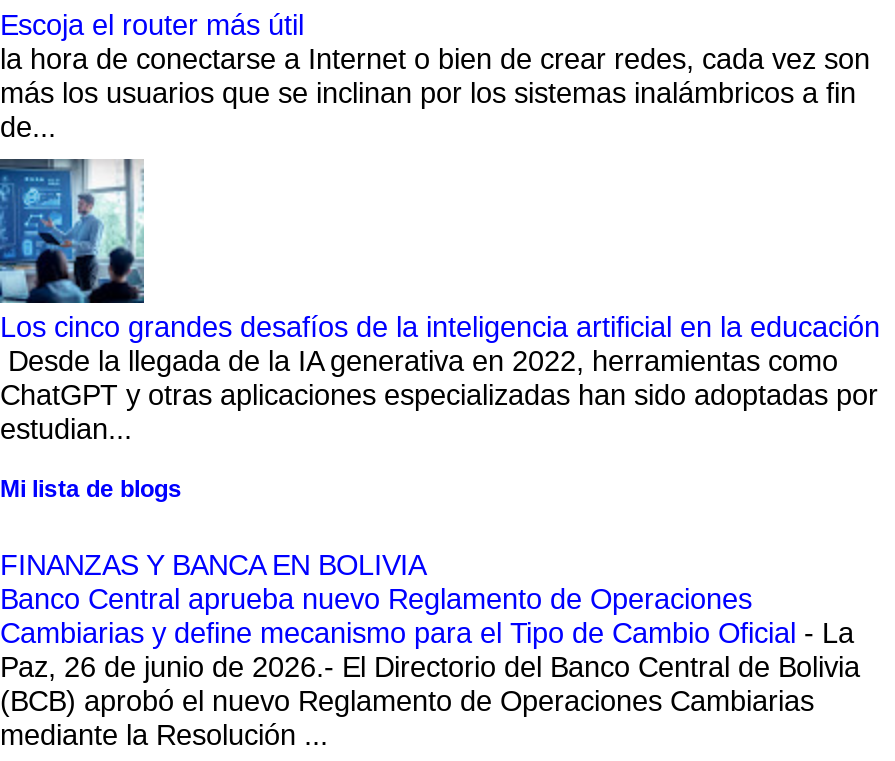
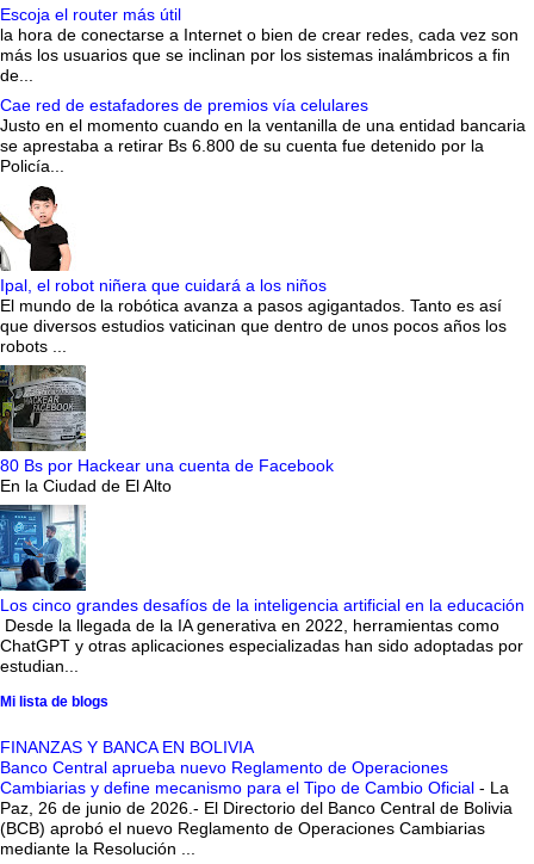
none -> [0,95,526,175] Cae red de estafadores de premios vía celulares | Justo en el momento cuando en la ventanilla de una entidad bancaria | se aprestaba a retirar Bs 6.800 de su cuenta fue detenido por la | Policía...
none -> [0,185,507,355] [image] | Ipal, el robot niñera que cuidará a los niños | El mundo de la robótica avanza a pasos agigantados. Tanto es así | que diversos estudios vaticinan que dentro de unos pocos años los | robots ...
none -> [0,364,334,495] [image] | 80 Bs por Hackear una cuenta de Facebook | En la Ciudad de El Alto

